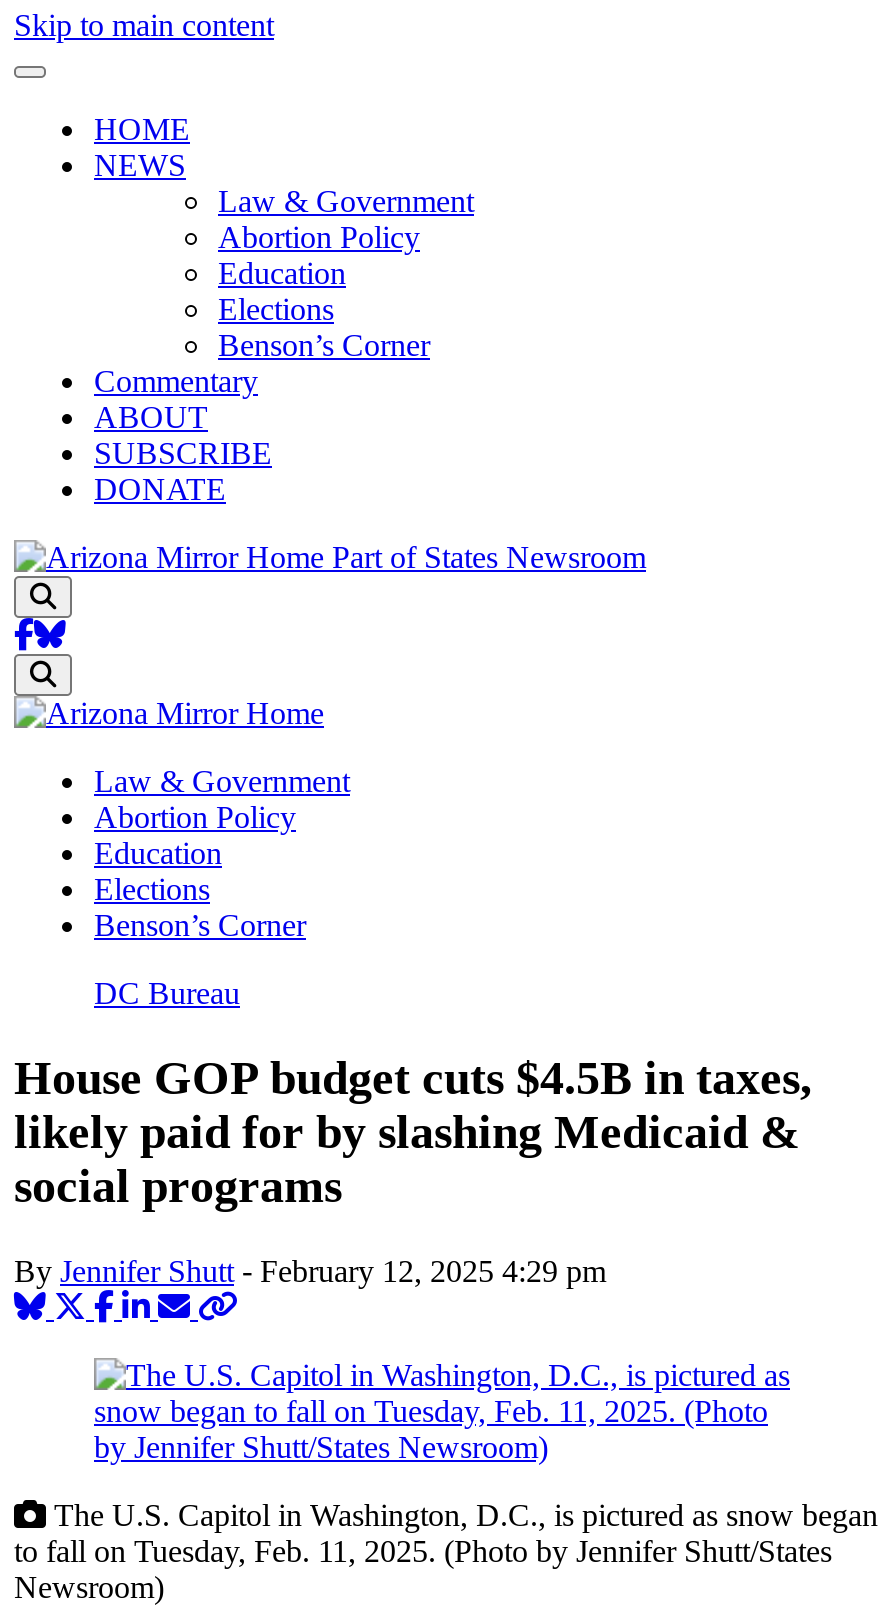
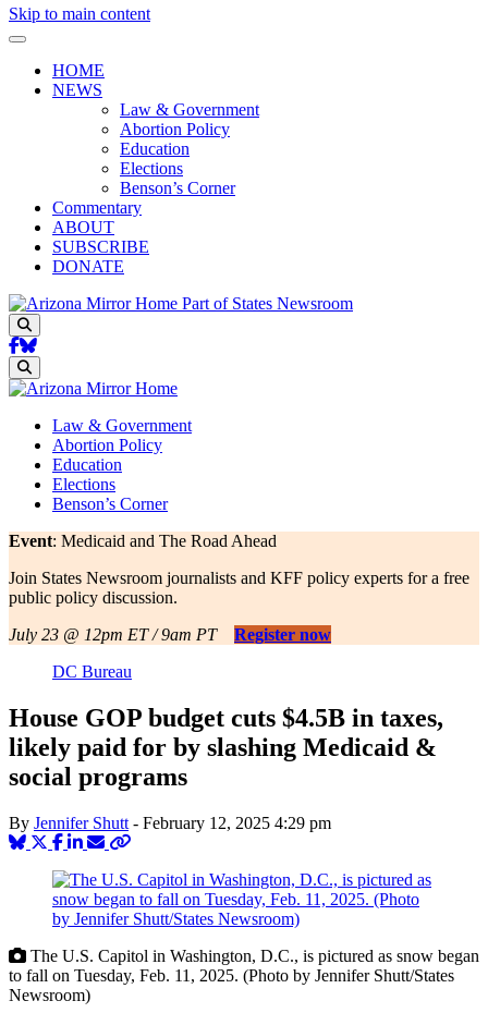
none -> [9,532,469,644] Event: Medicaid and The Road Ahead | Join States Newsroom journalists and KFF policy experts for a free | public policy discussion. | July 23 @ 12pm ET / 9am PT | Register now

